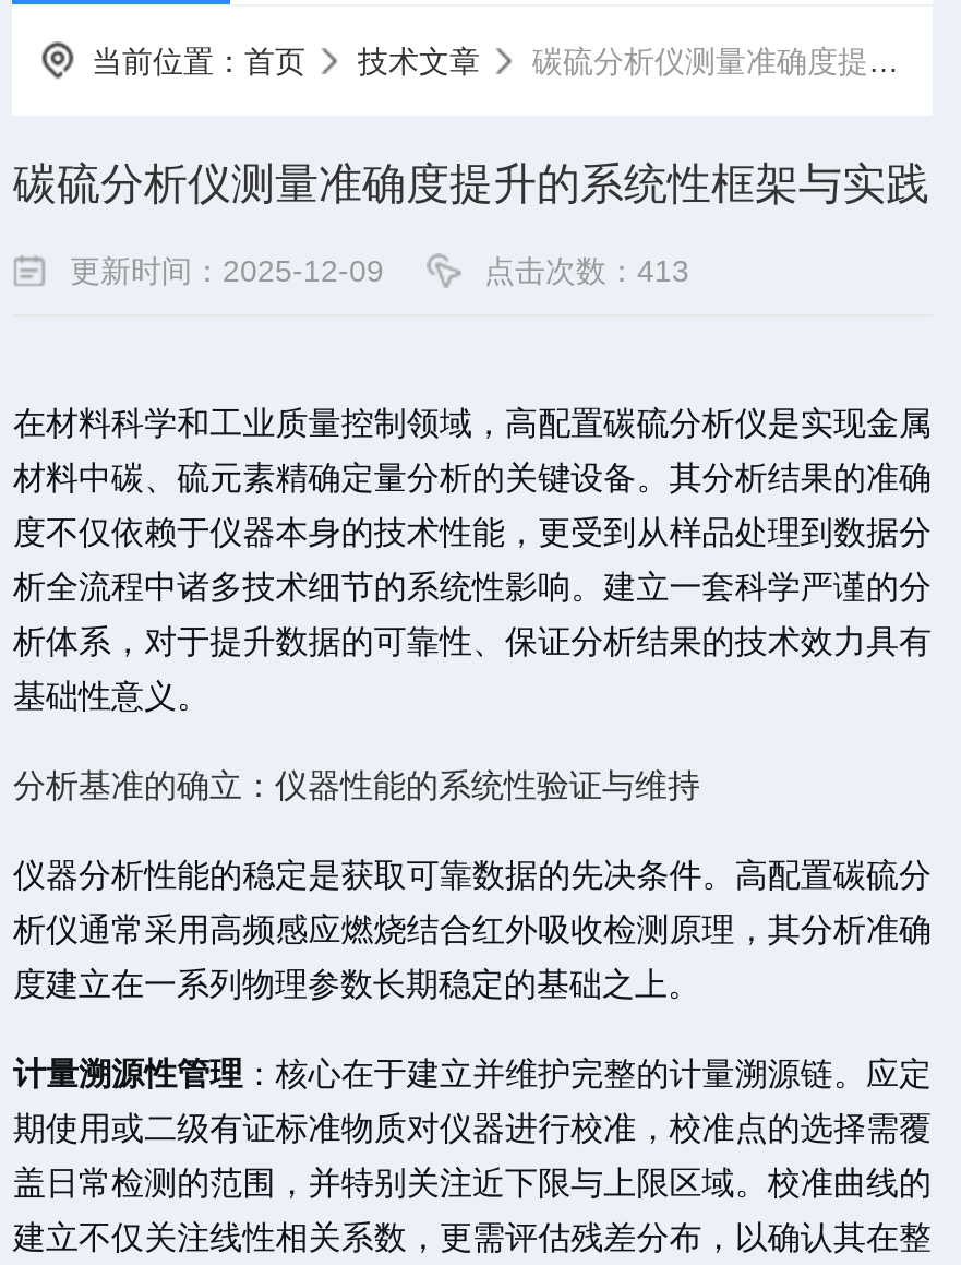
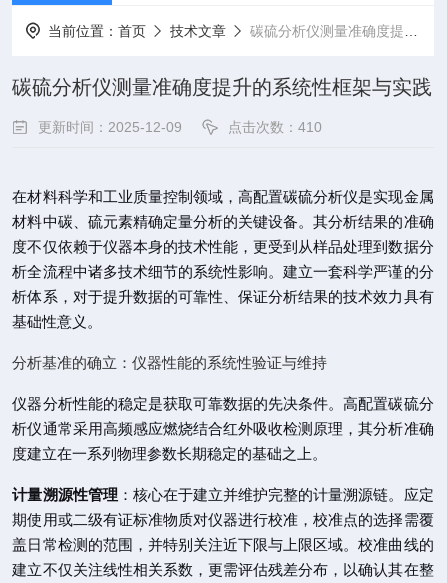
[484,253,689,288] 点击次数：413 -> [228,119,322,135] 点击次数：410

